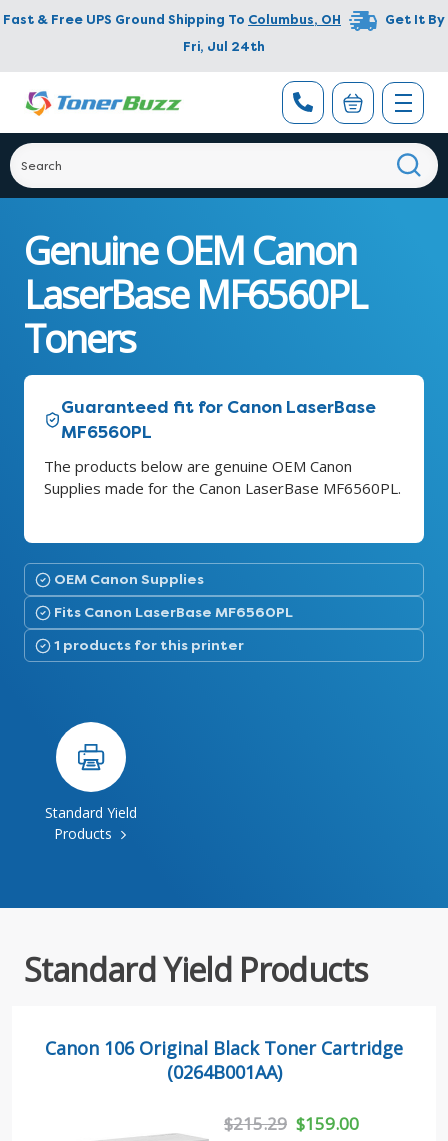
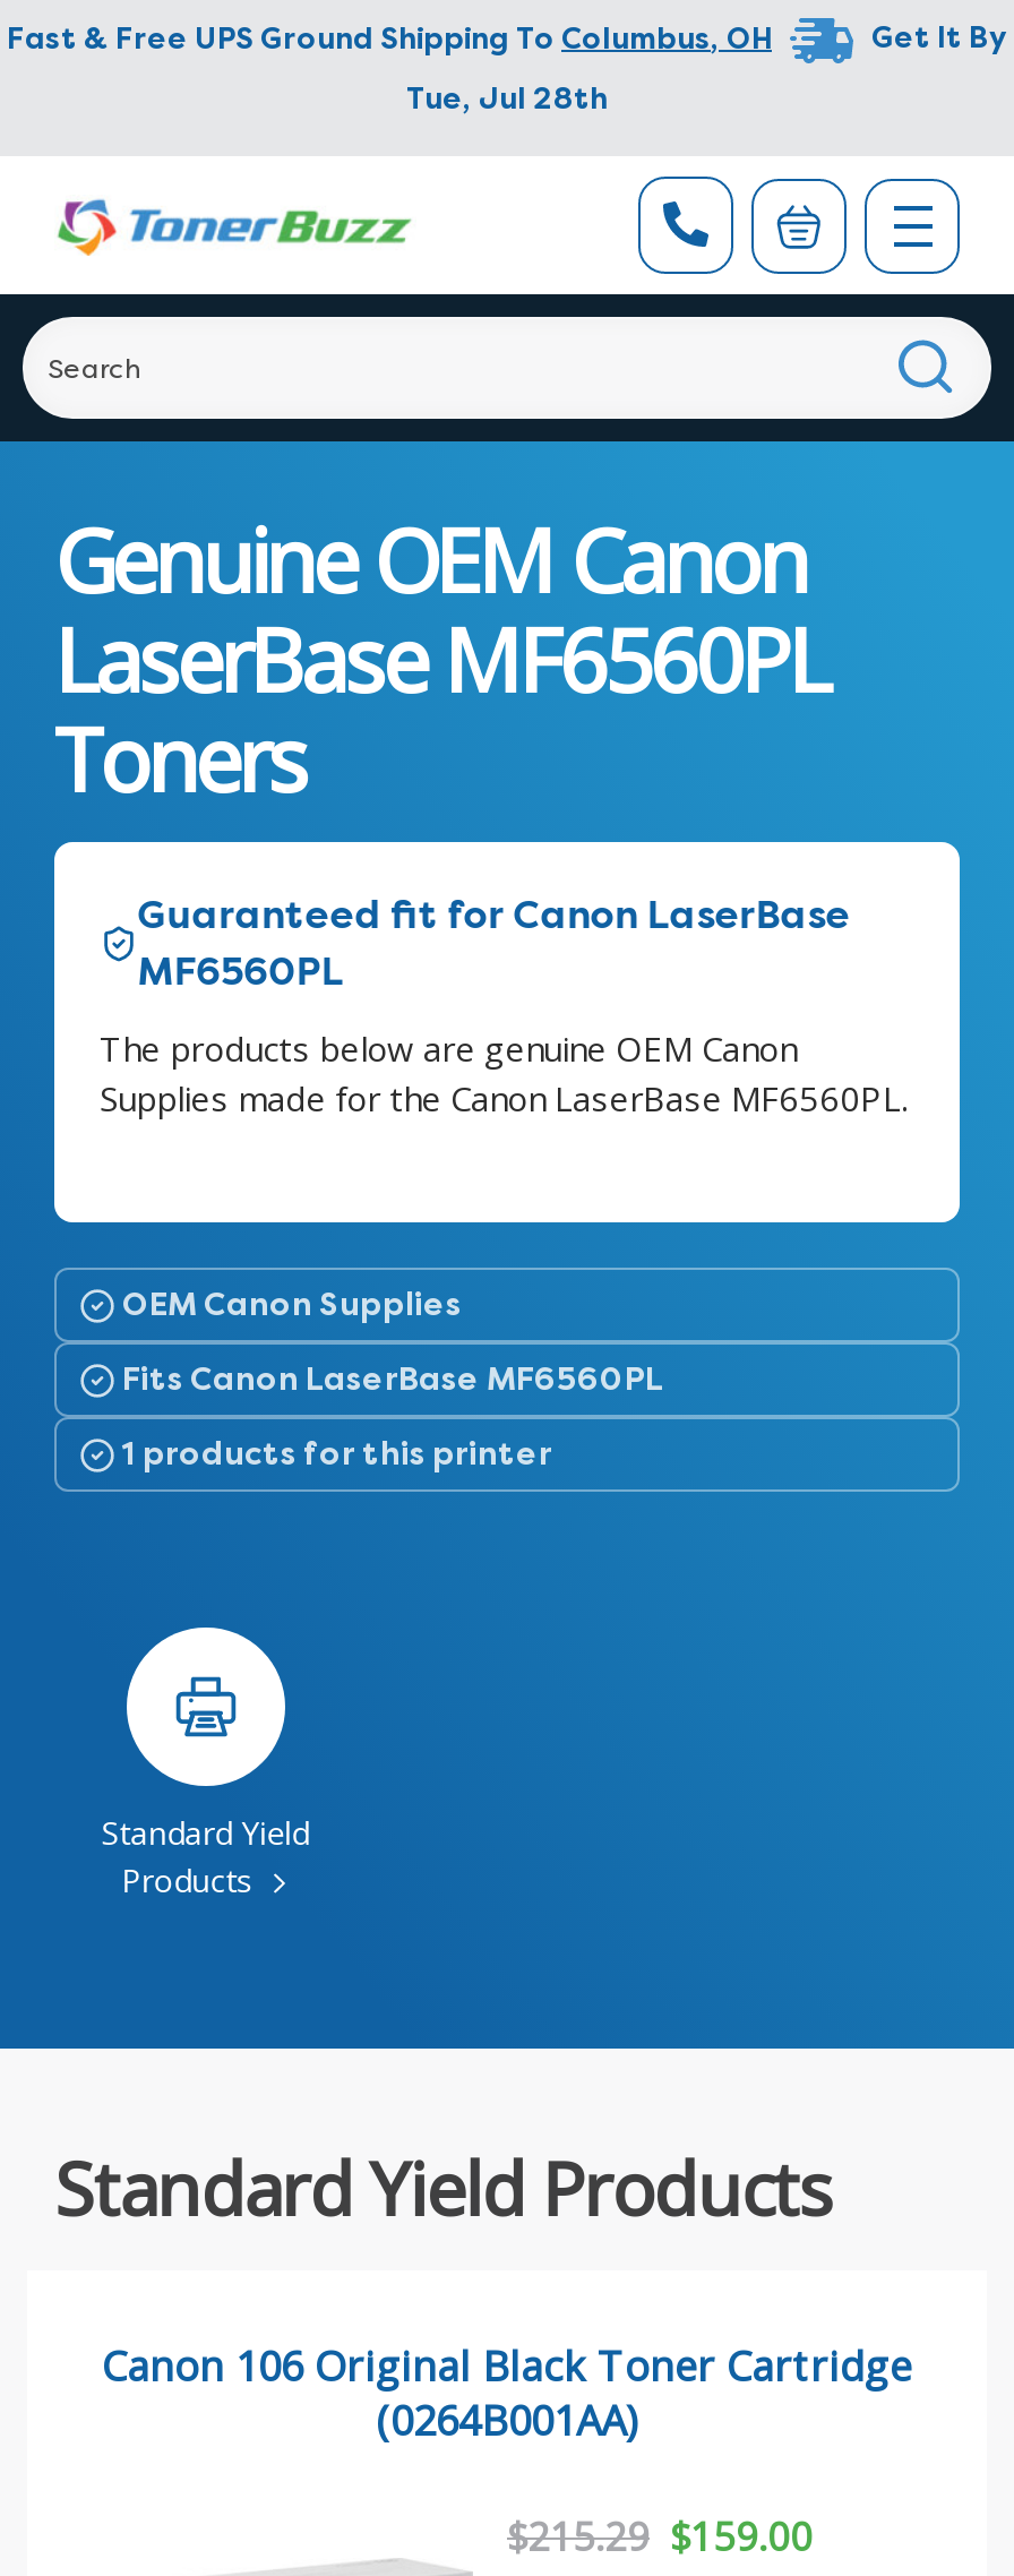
[183,38,265,55] Fri, Jul 24th -> [406,79,608,118] Tue, Jul 28th

